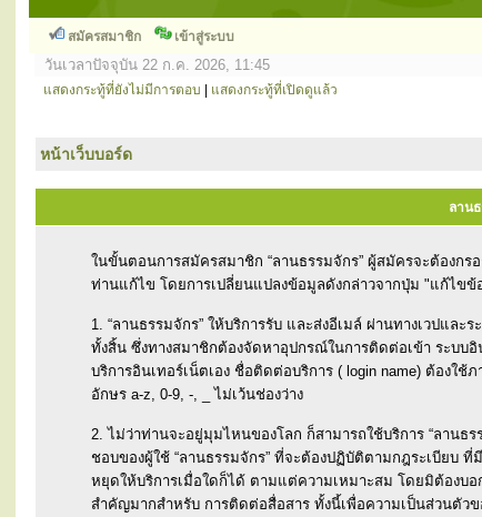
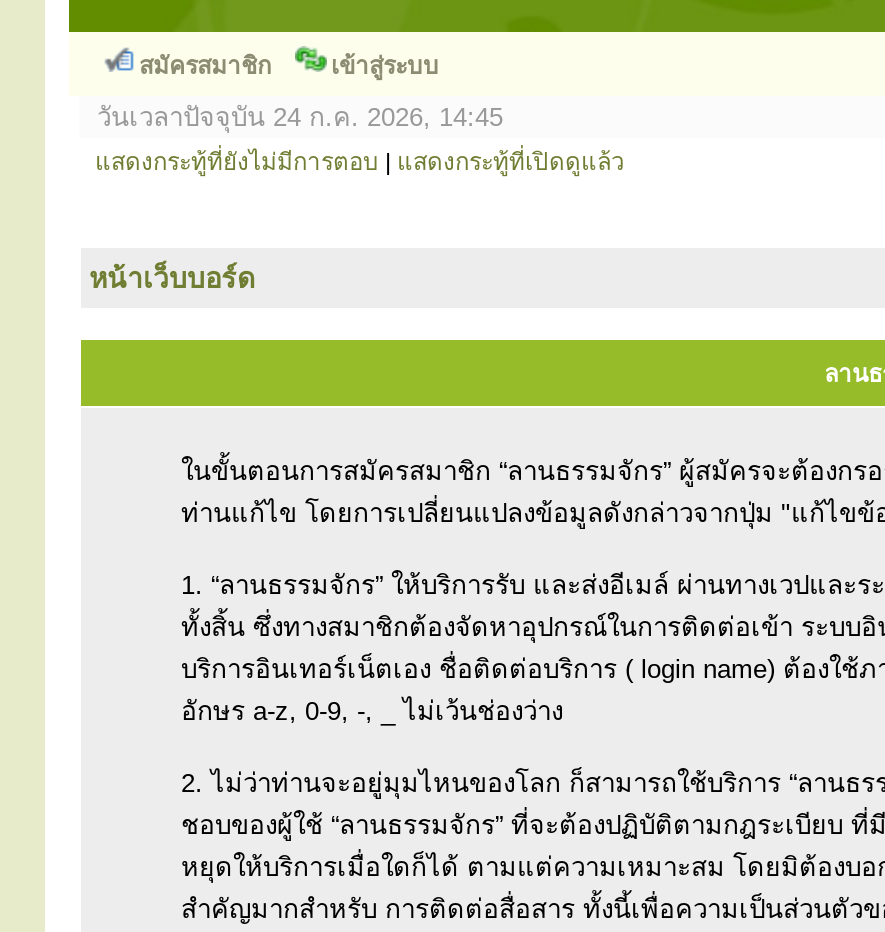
[44,57,279,73] วันเวลาปัจจุบัน 22 ก.ค. 2026, 11:45 -> [97,102,519,132] วันเวลาปัจจุบัน 24 ก.ค. 2026, 14:45

